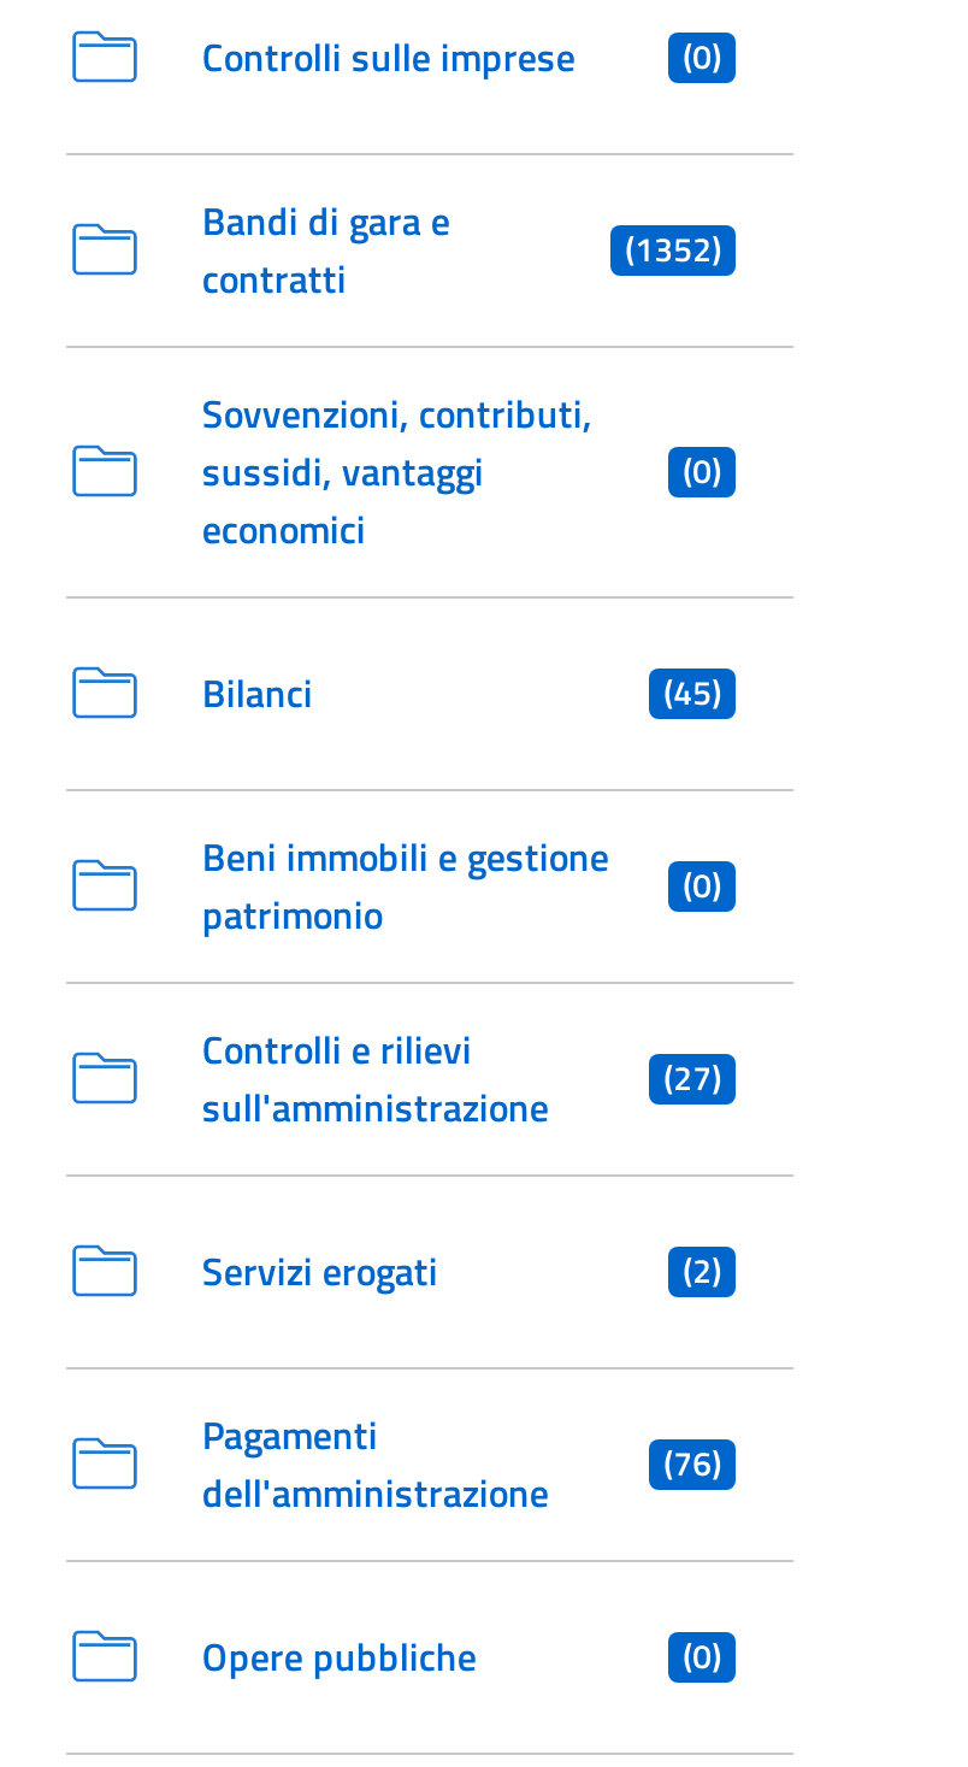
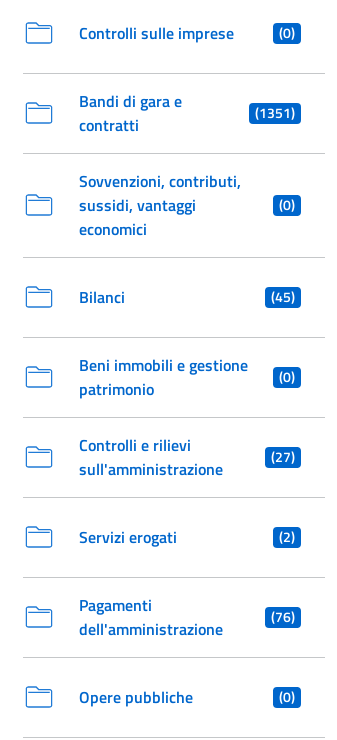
[625,223,721,273] (1352) -> [255,102,295,123] (1351)

